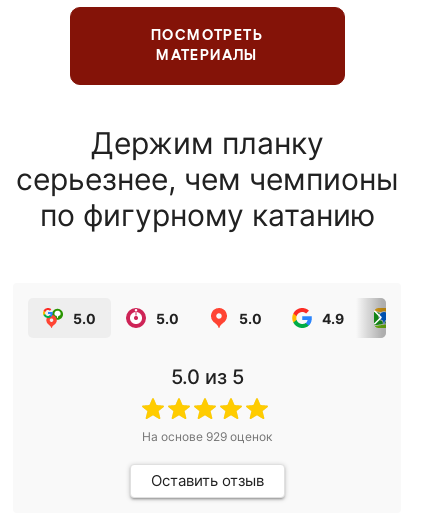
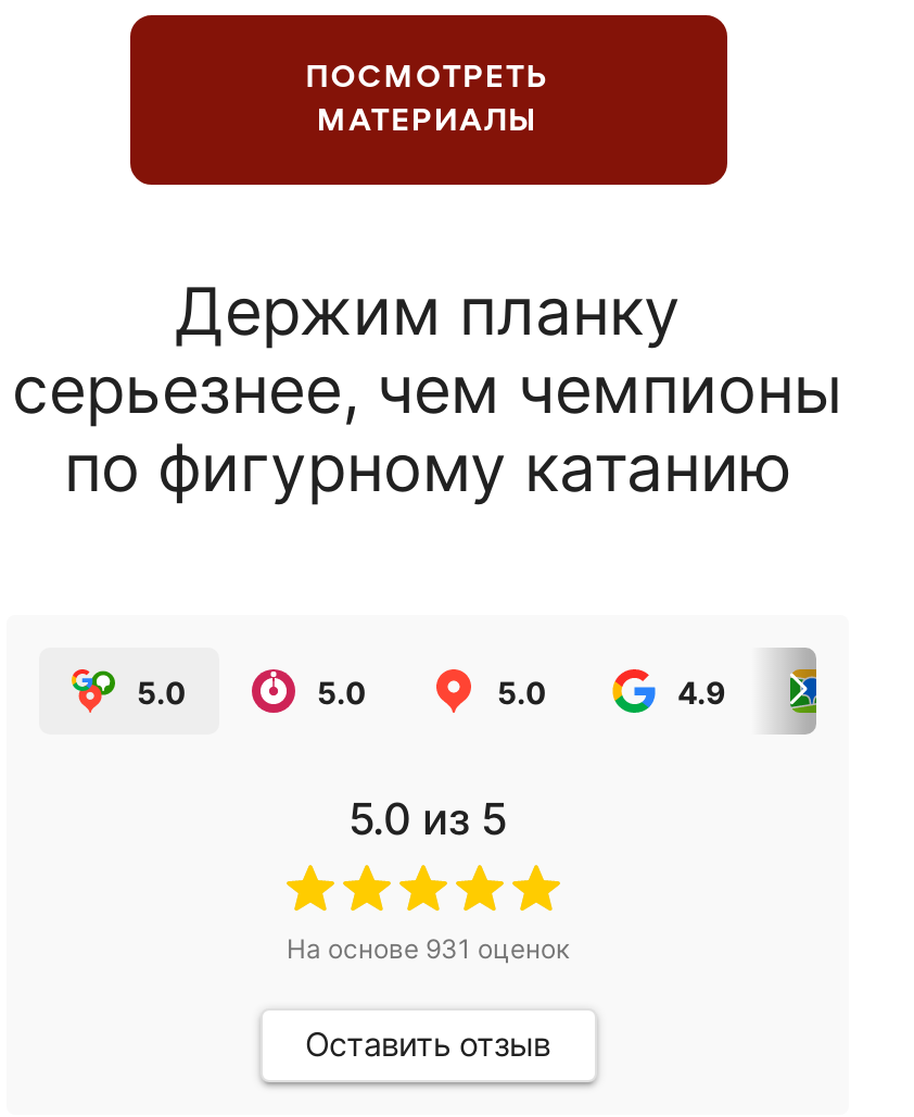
[142,429,272,444] На основе 929 оценок -> [287,932,569,965] На основе 931 оценок

